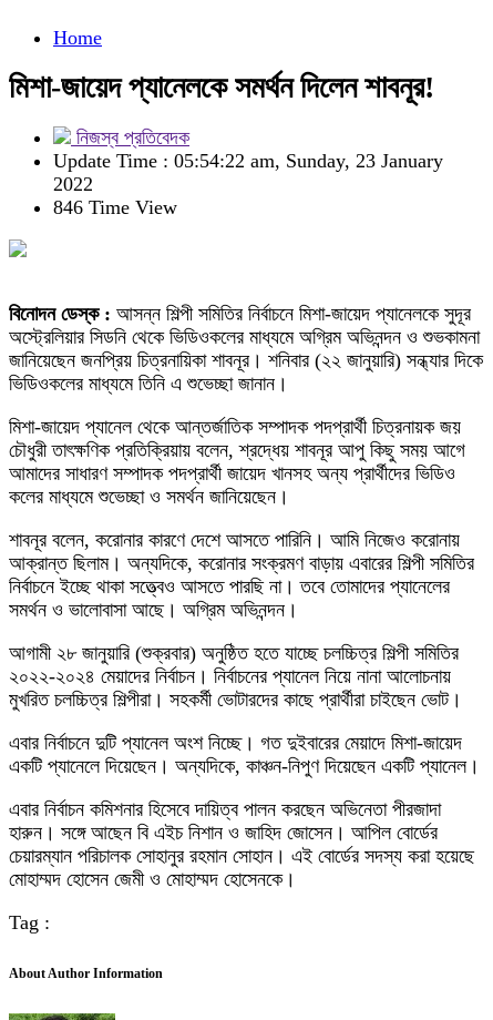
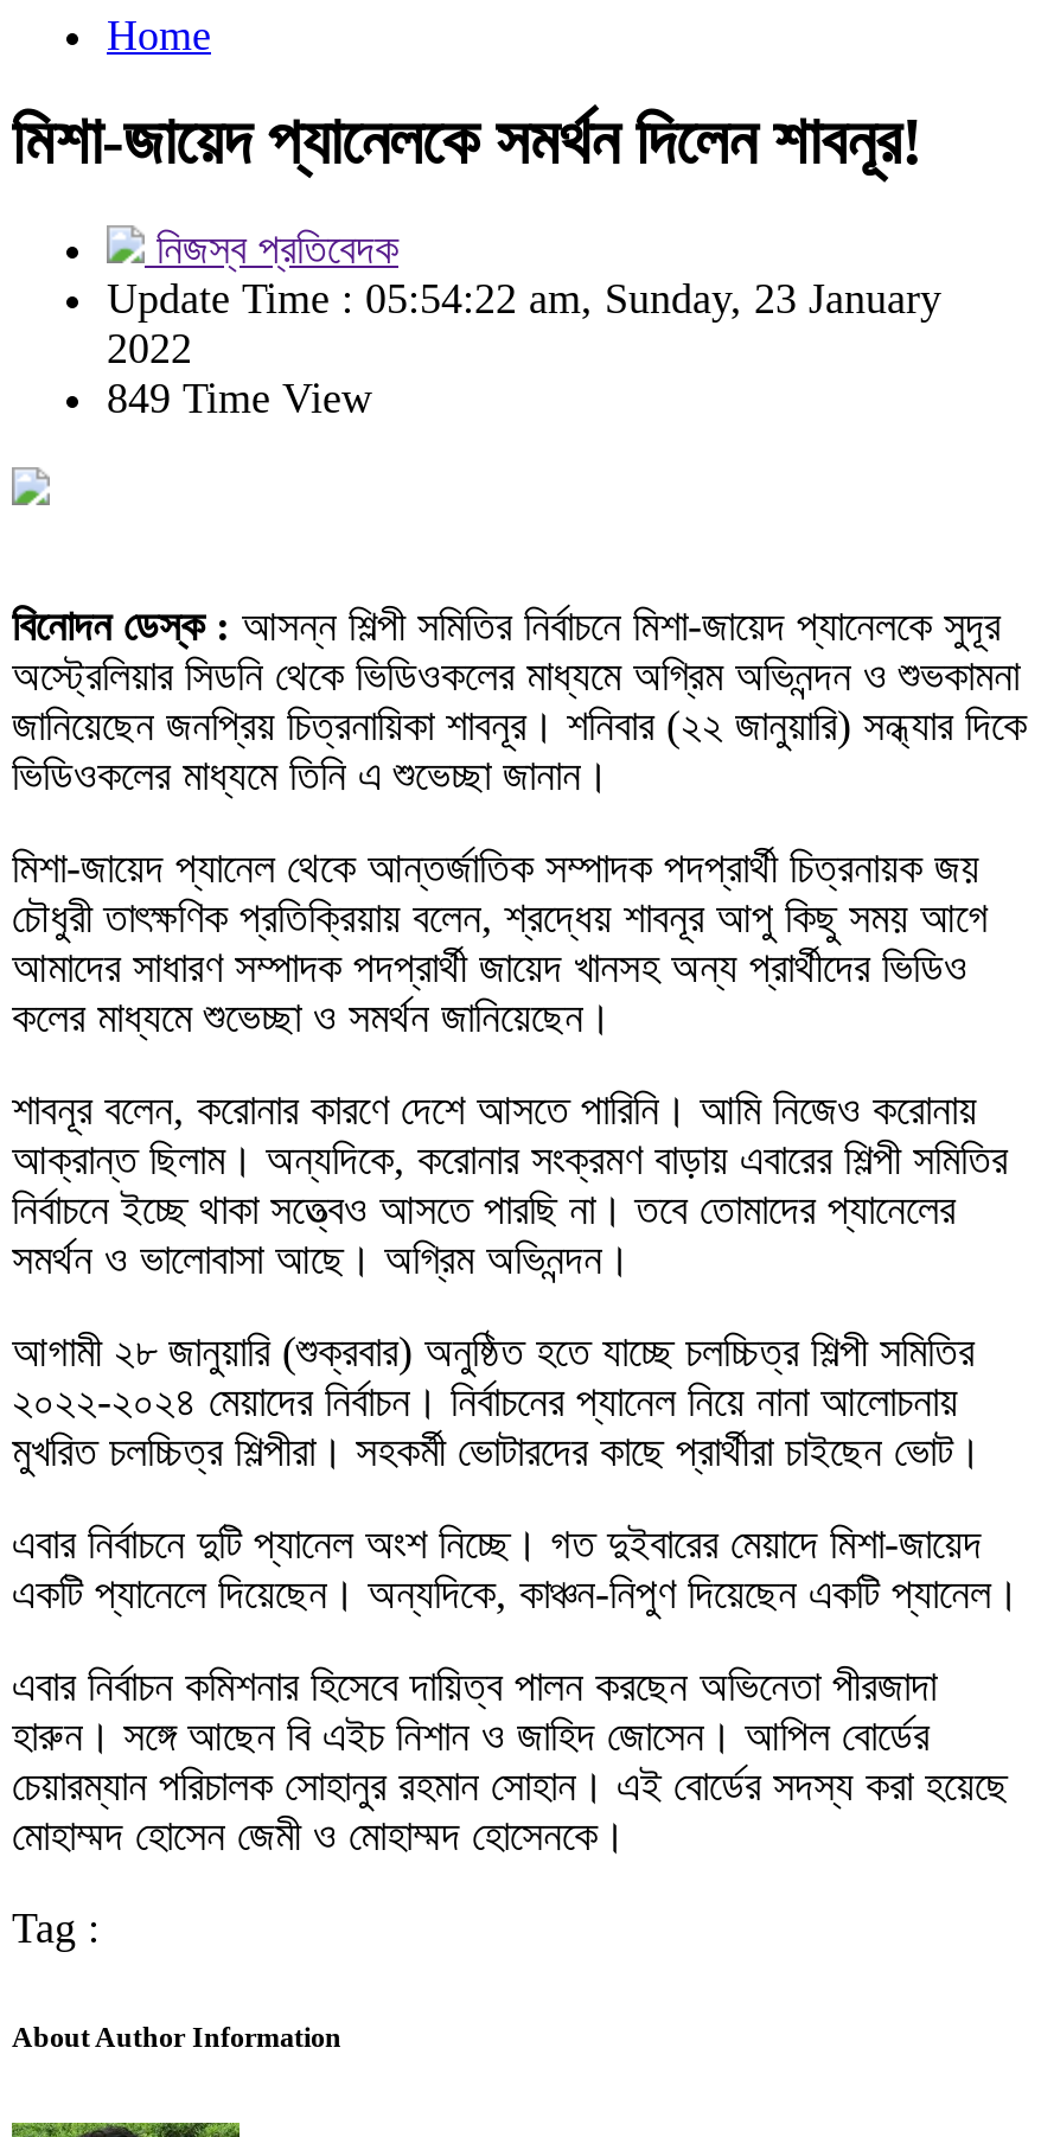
[53,196,177,218] 846 Time View -> [107,375,372,422] 849 Time View

